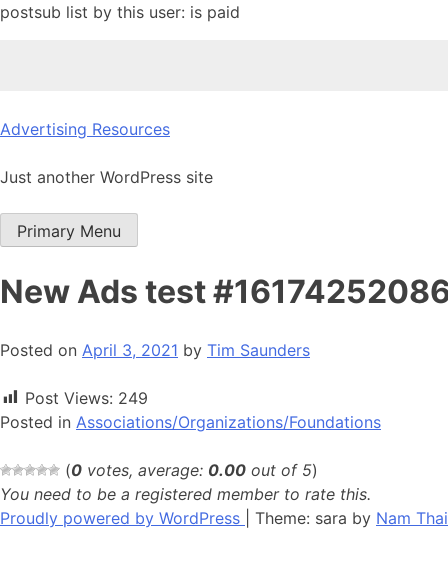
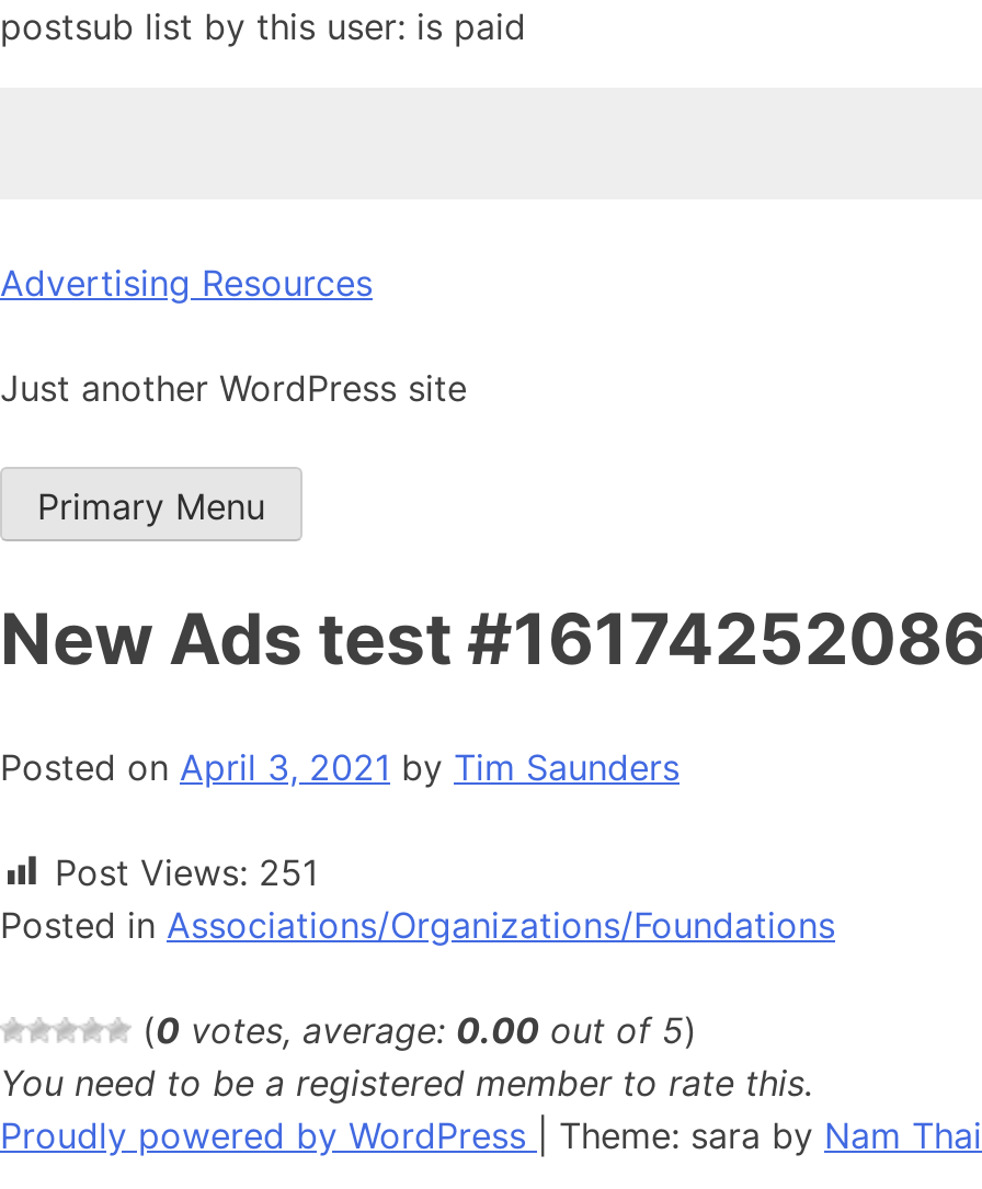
[25,388,148,408] Post Views: 249 -> [55,850,318,893] Post Views: 251

